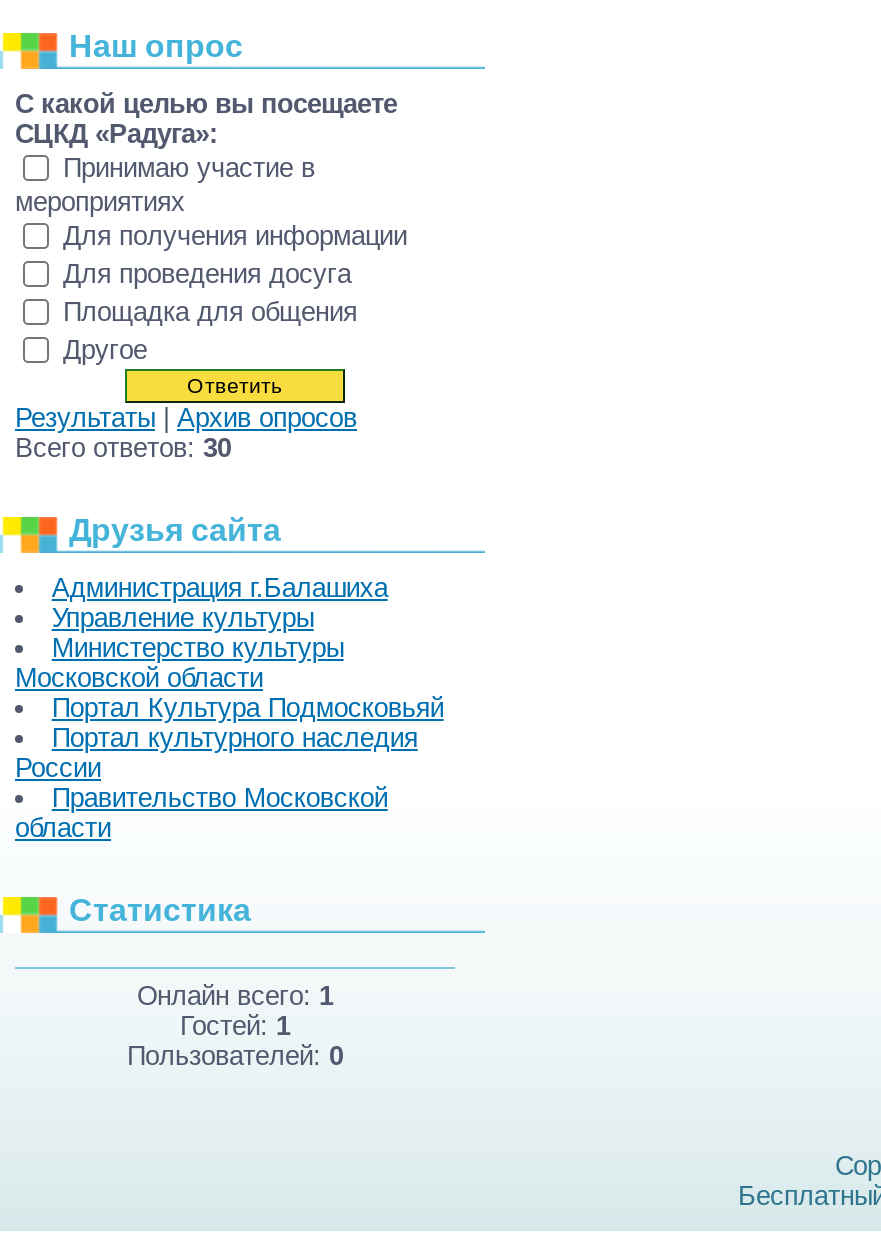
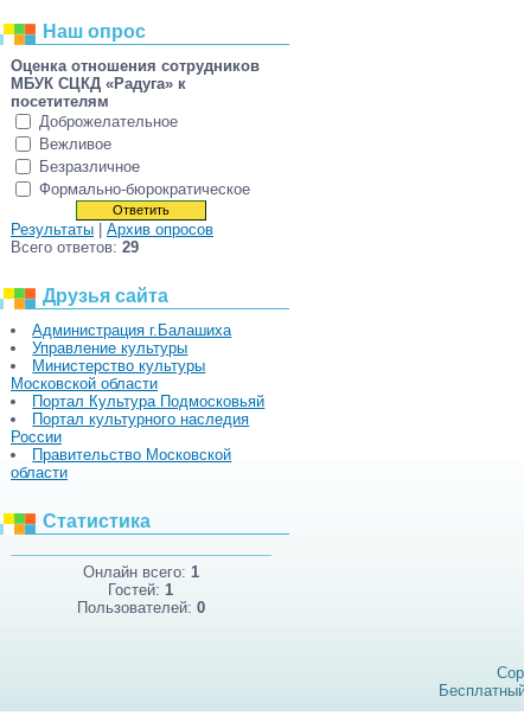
[15,89,407,365] С какой целью вы посещаете | СЦКД «Радуга»: | Принимаю участие в | мероприятиях | Для получения информации | Для проведения досуга | Площадка для общения | Другое -> [11,57,260,198] Оценка отношения сотрудников | МБУК СЦКД «Радуга» к | посетителям | Доброжелательное | Вежливое | Безразличное | Формально-бюрократическое
[15,433,231,463] Всего ответов:30 -> [11,238,139,256] Всего ответов:29

